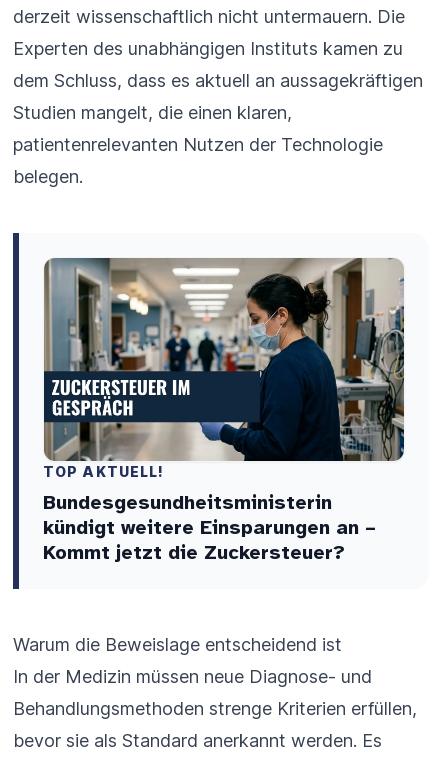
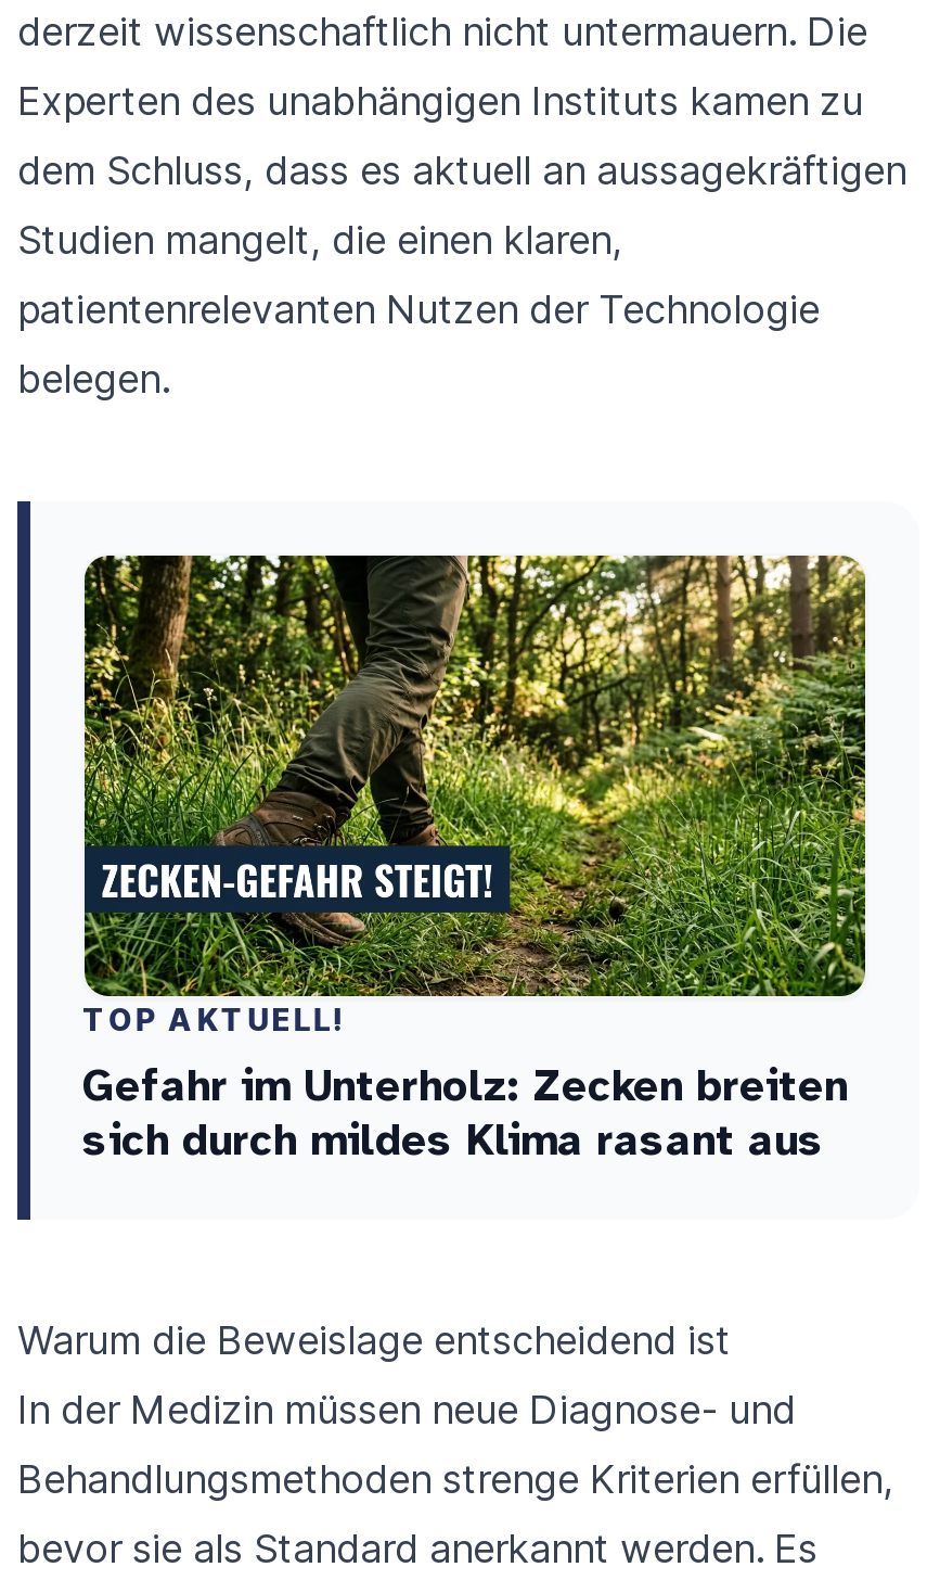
[43,257,405,565] [image] | Bundesgesundheitsministerin | kündigt weitere Einsparungen an – | Kommt jetzt die Zuckersteuer? -> [82,553,867,1167] [image] | Gefahr im Unterholz: Zecken breiten | sich durch mildes Klima rasant aus

